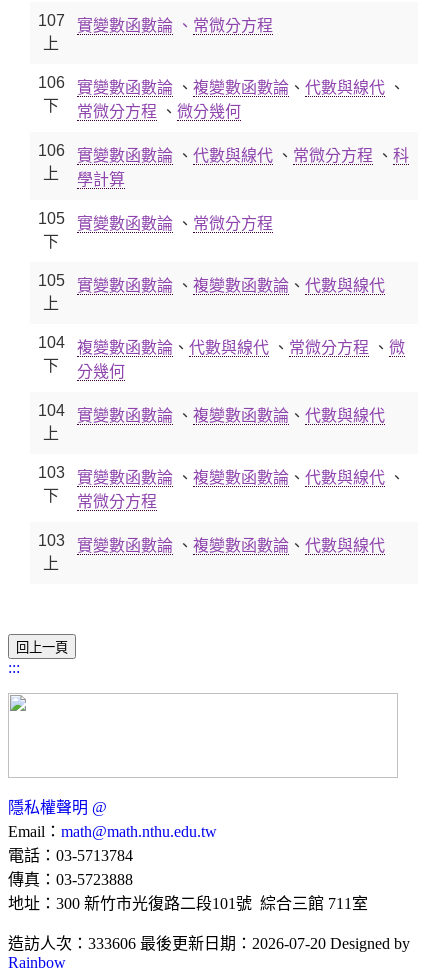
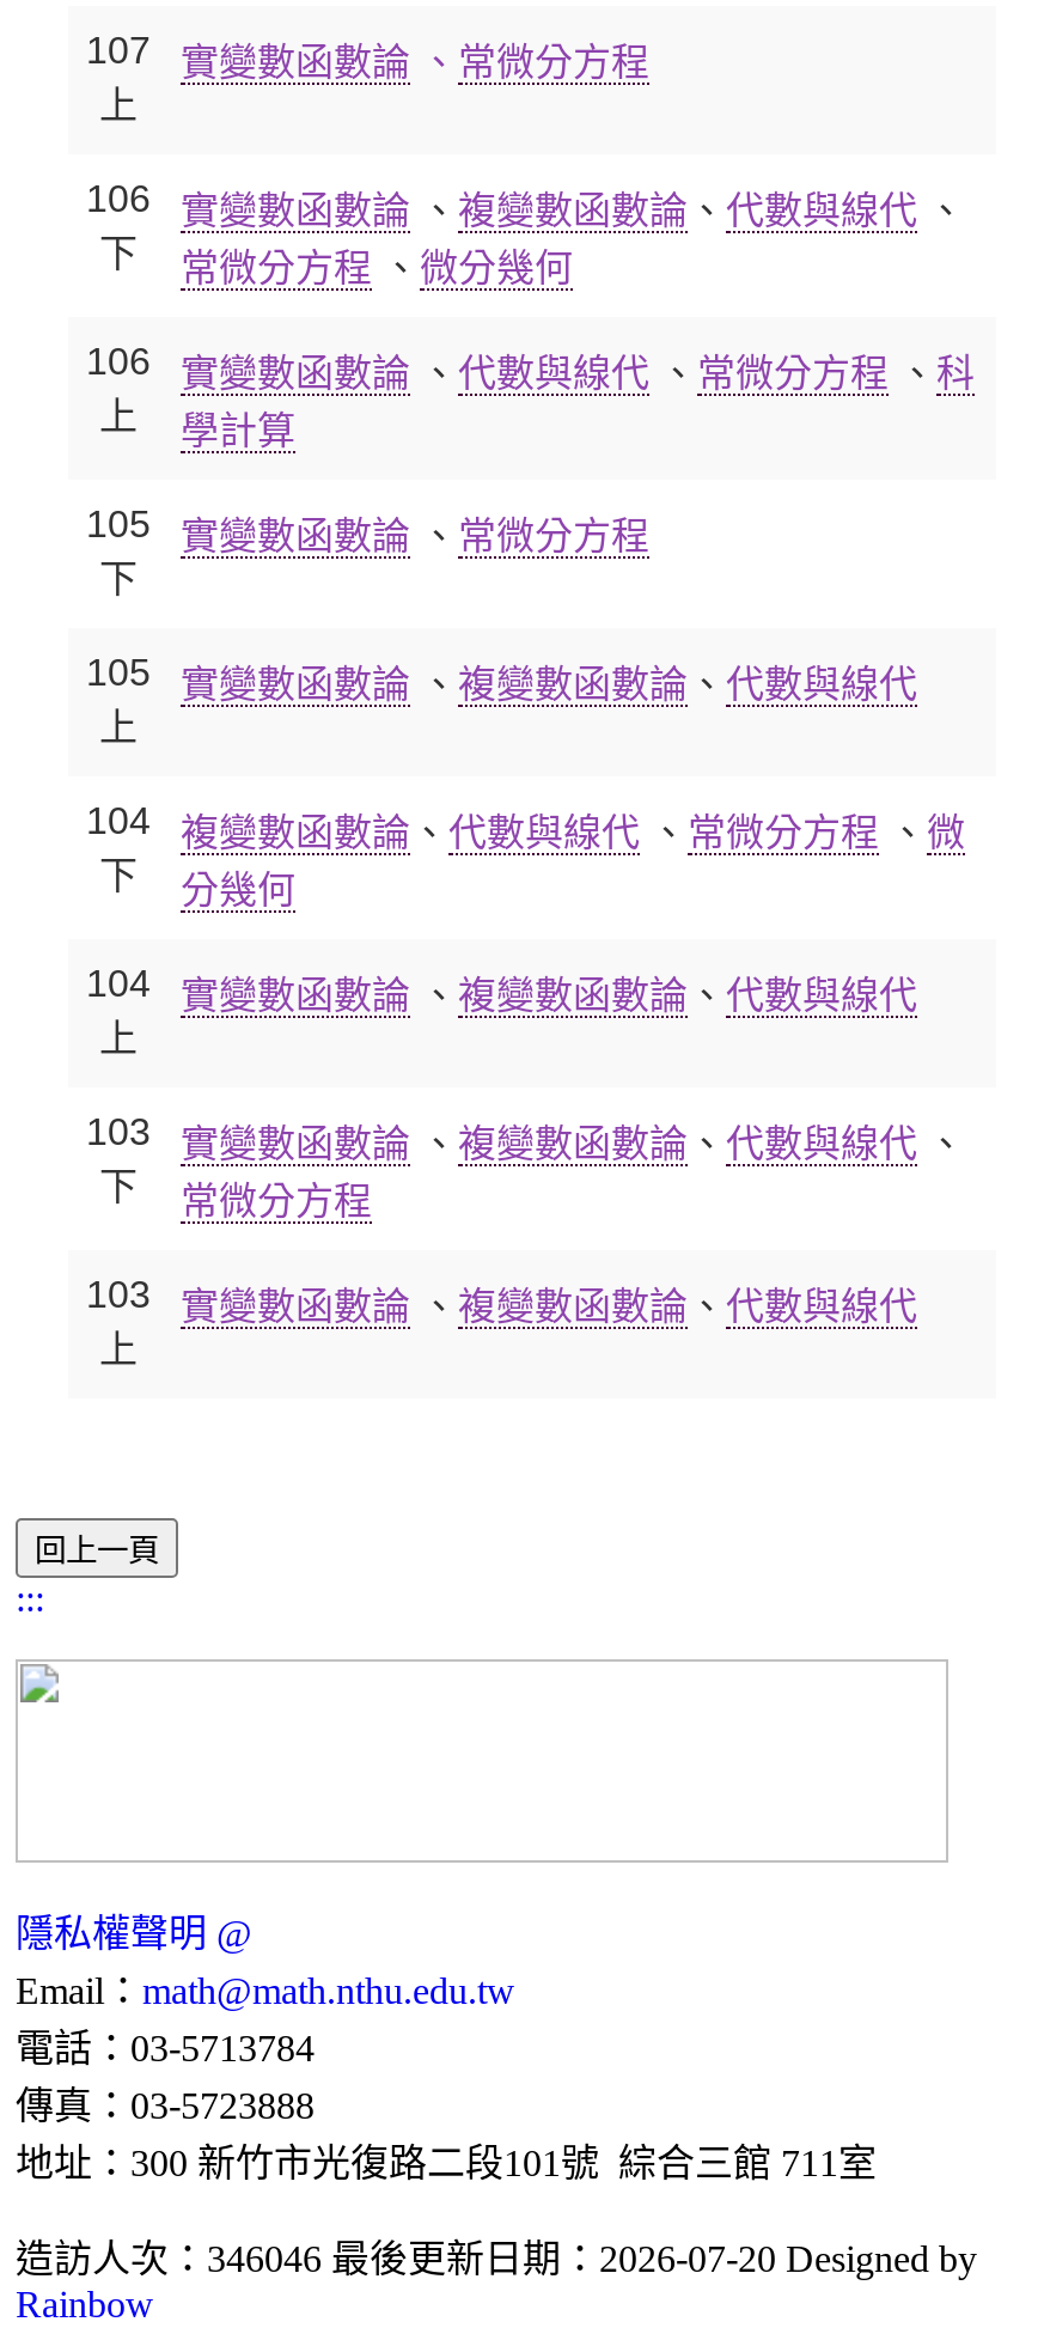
[8,935,410,952] 造訪人次：333606 最後更新日期：2026-07-20 Designed by -> [16,2238,977,2278] 造訪人次：346046 最後更新日期：2026-07-20 Designed by

